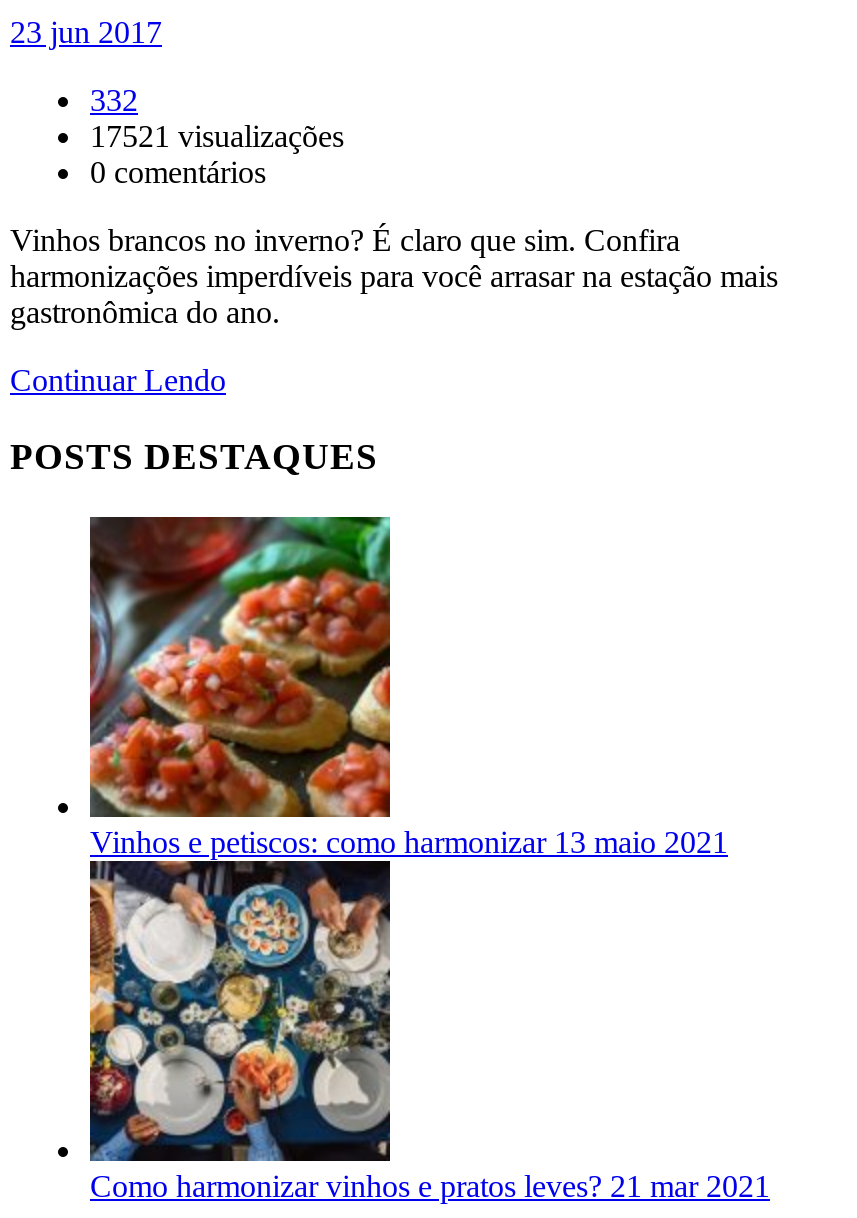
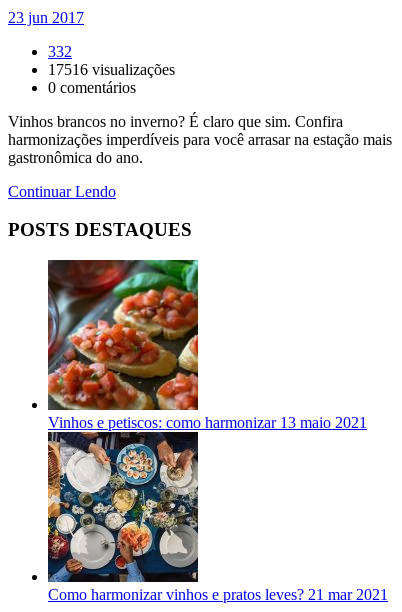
[90,118,344,152] 17521 visualizações -> [48,60,175,77] 17516 visualizações

